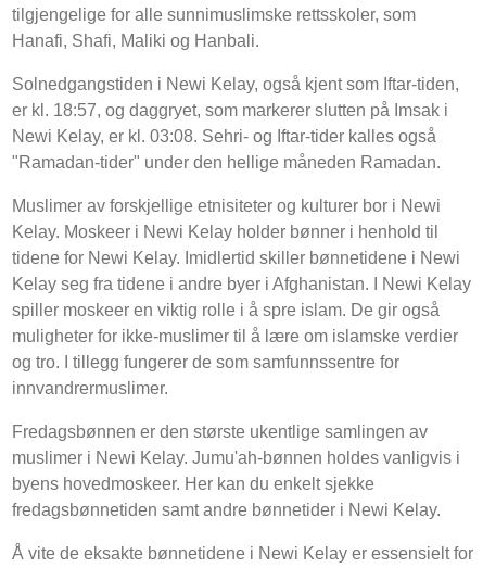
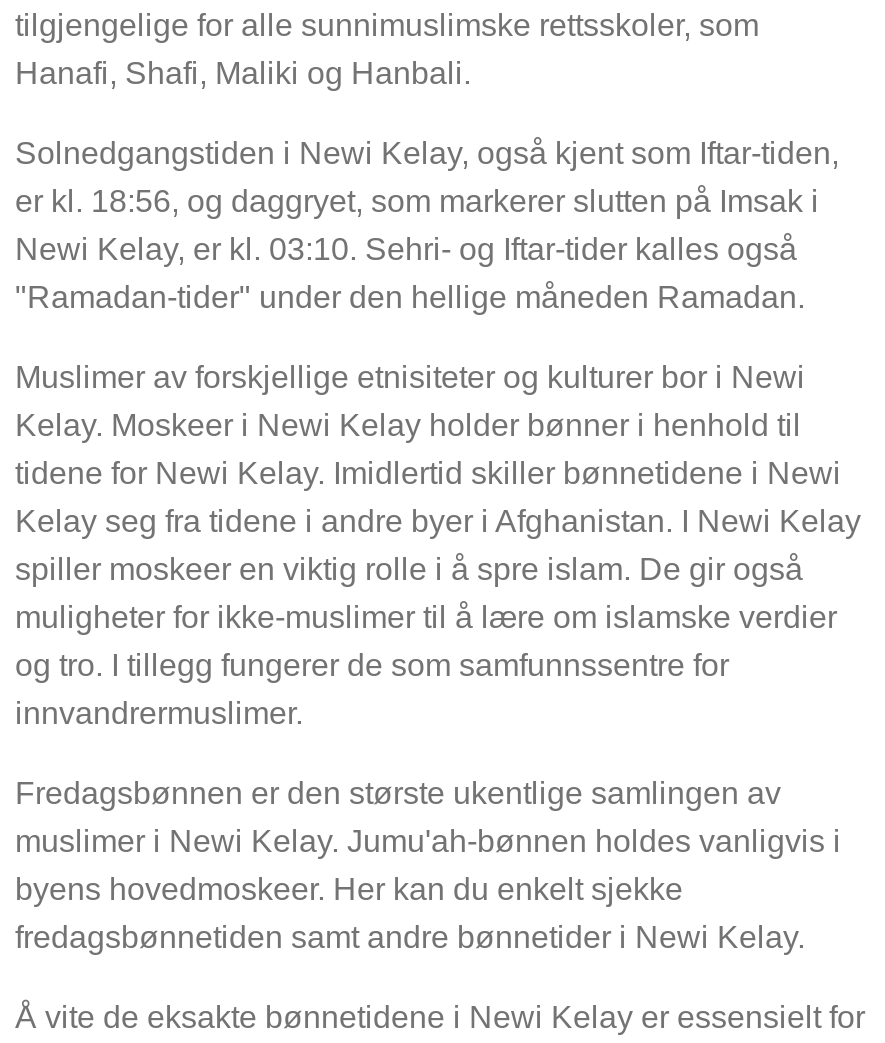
[12,101,448,120] er kl. 18:57, og daggryet, som markerer slutten på Imsak i -> [15,184,819,218] er kl. 18:56, og daggryet, som markerer slutten på Imsak i
[12,127,436,146] Newi Kelay, er kl. 03:08. Sehri- og Iftar-tider kalles også -> [15,232,797,266] Newi Kelay, er kl. 03:10. Sehri- og Iftar-tider kalles også

